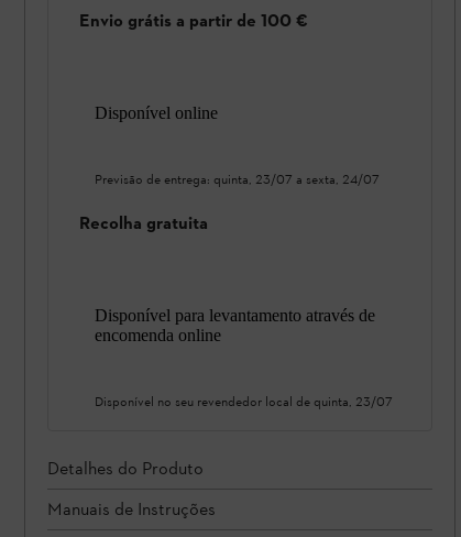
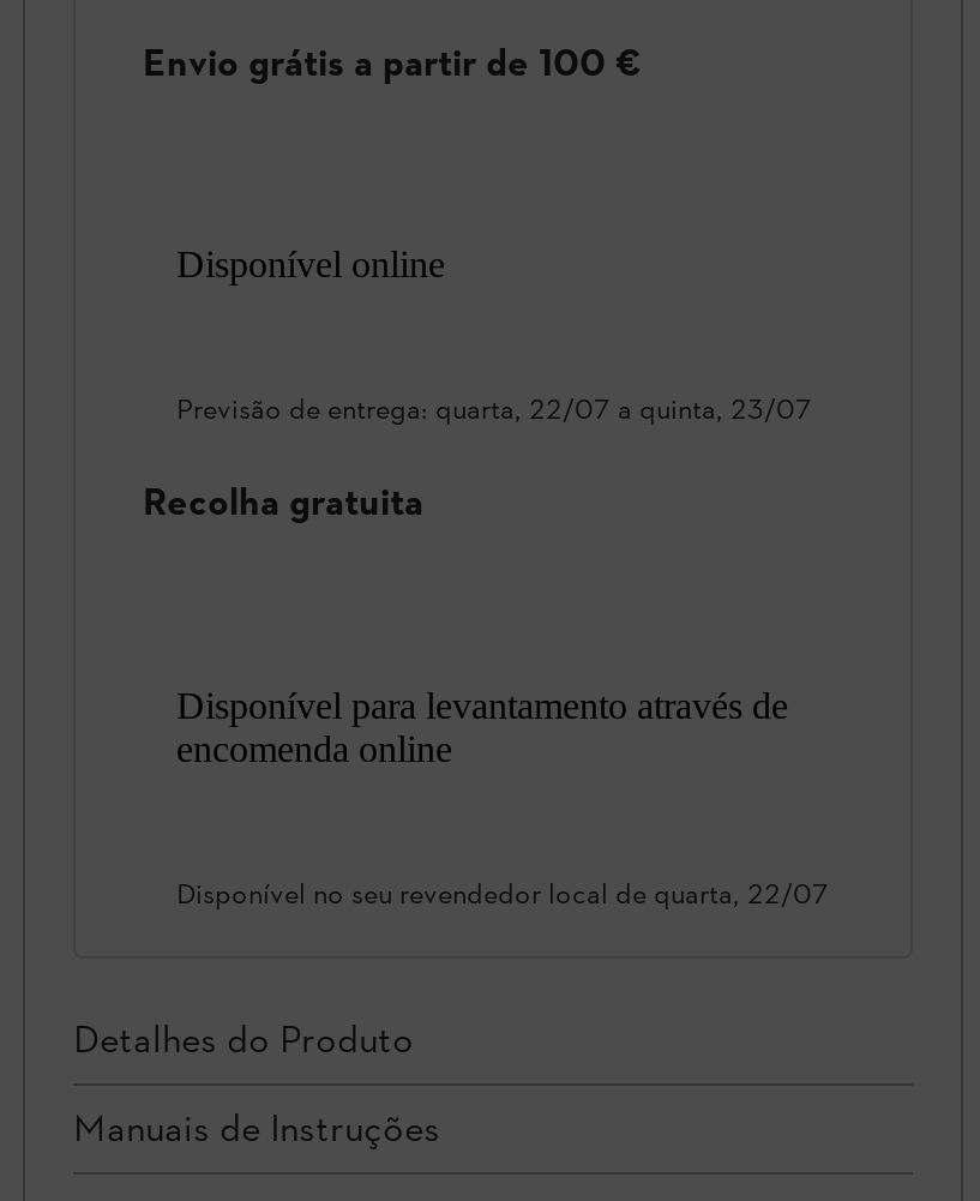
[95,172,380,187] Previsão de entrega: quinta, 23/07 a sexta, 24/07 -> [176,392,812,425] Previsão de entrega: quarta, 22/07 a quinta, 23/07
[95,394,393,409] Disponível no seu revendedor local de quinta, 23/07 -> [176,875,829,909] Disponível no seu revendedor local de quarta, 22/07

